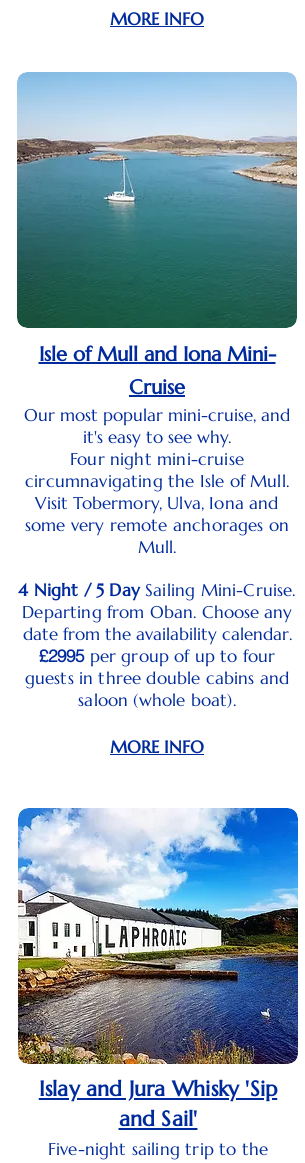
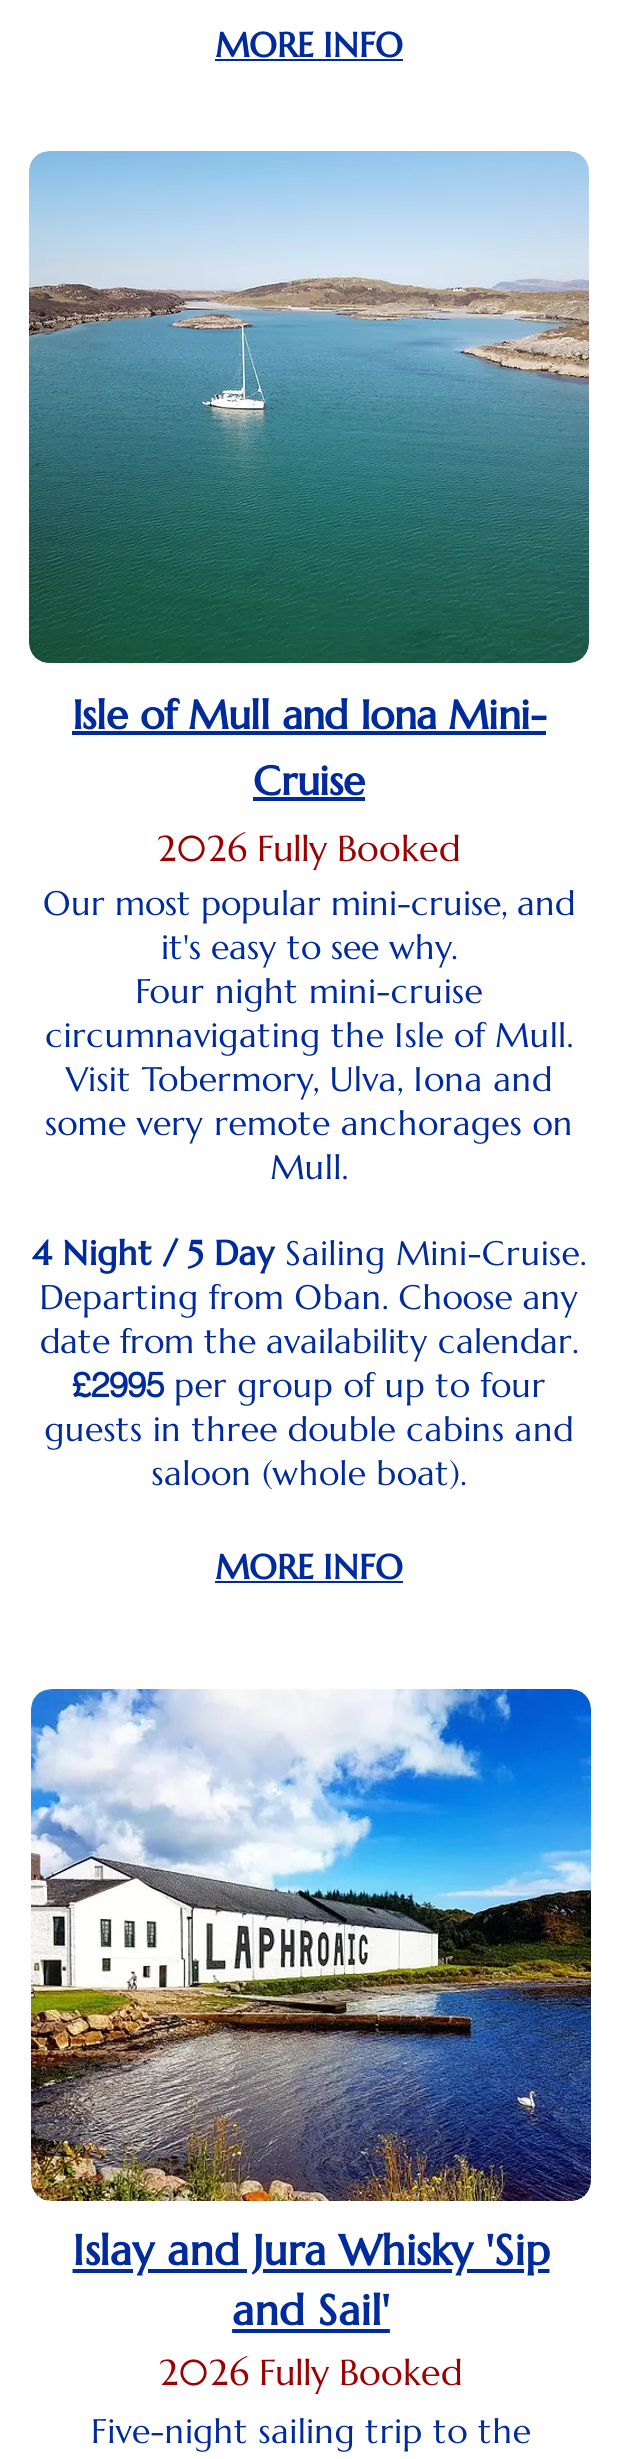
none -> [157,825,461,871] 2026 Fully Booked
none -> [159,2349,463,2395] 2026 Fully Booked

